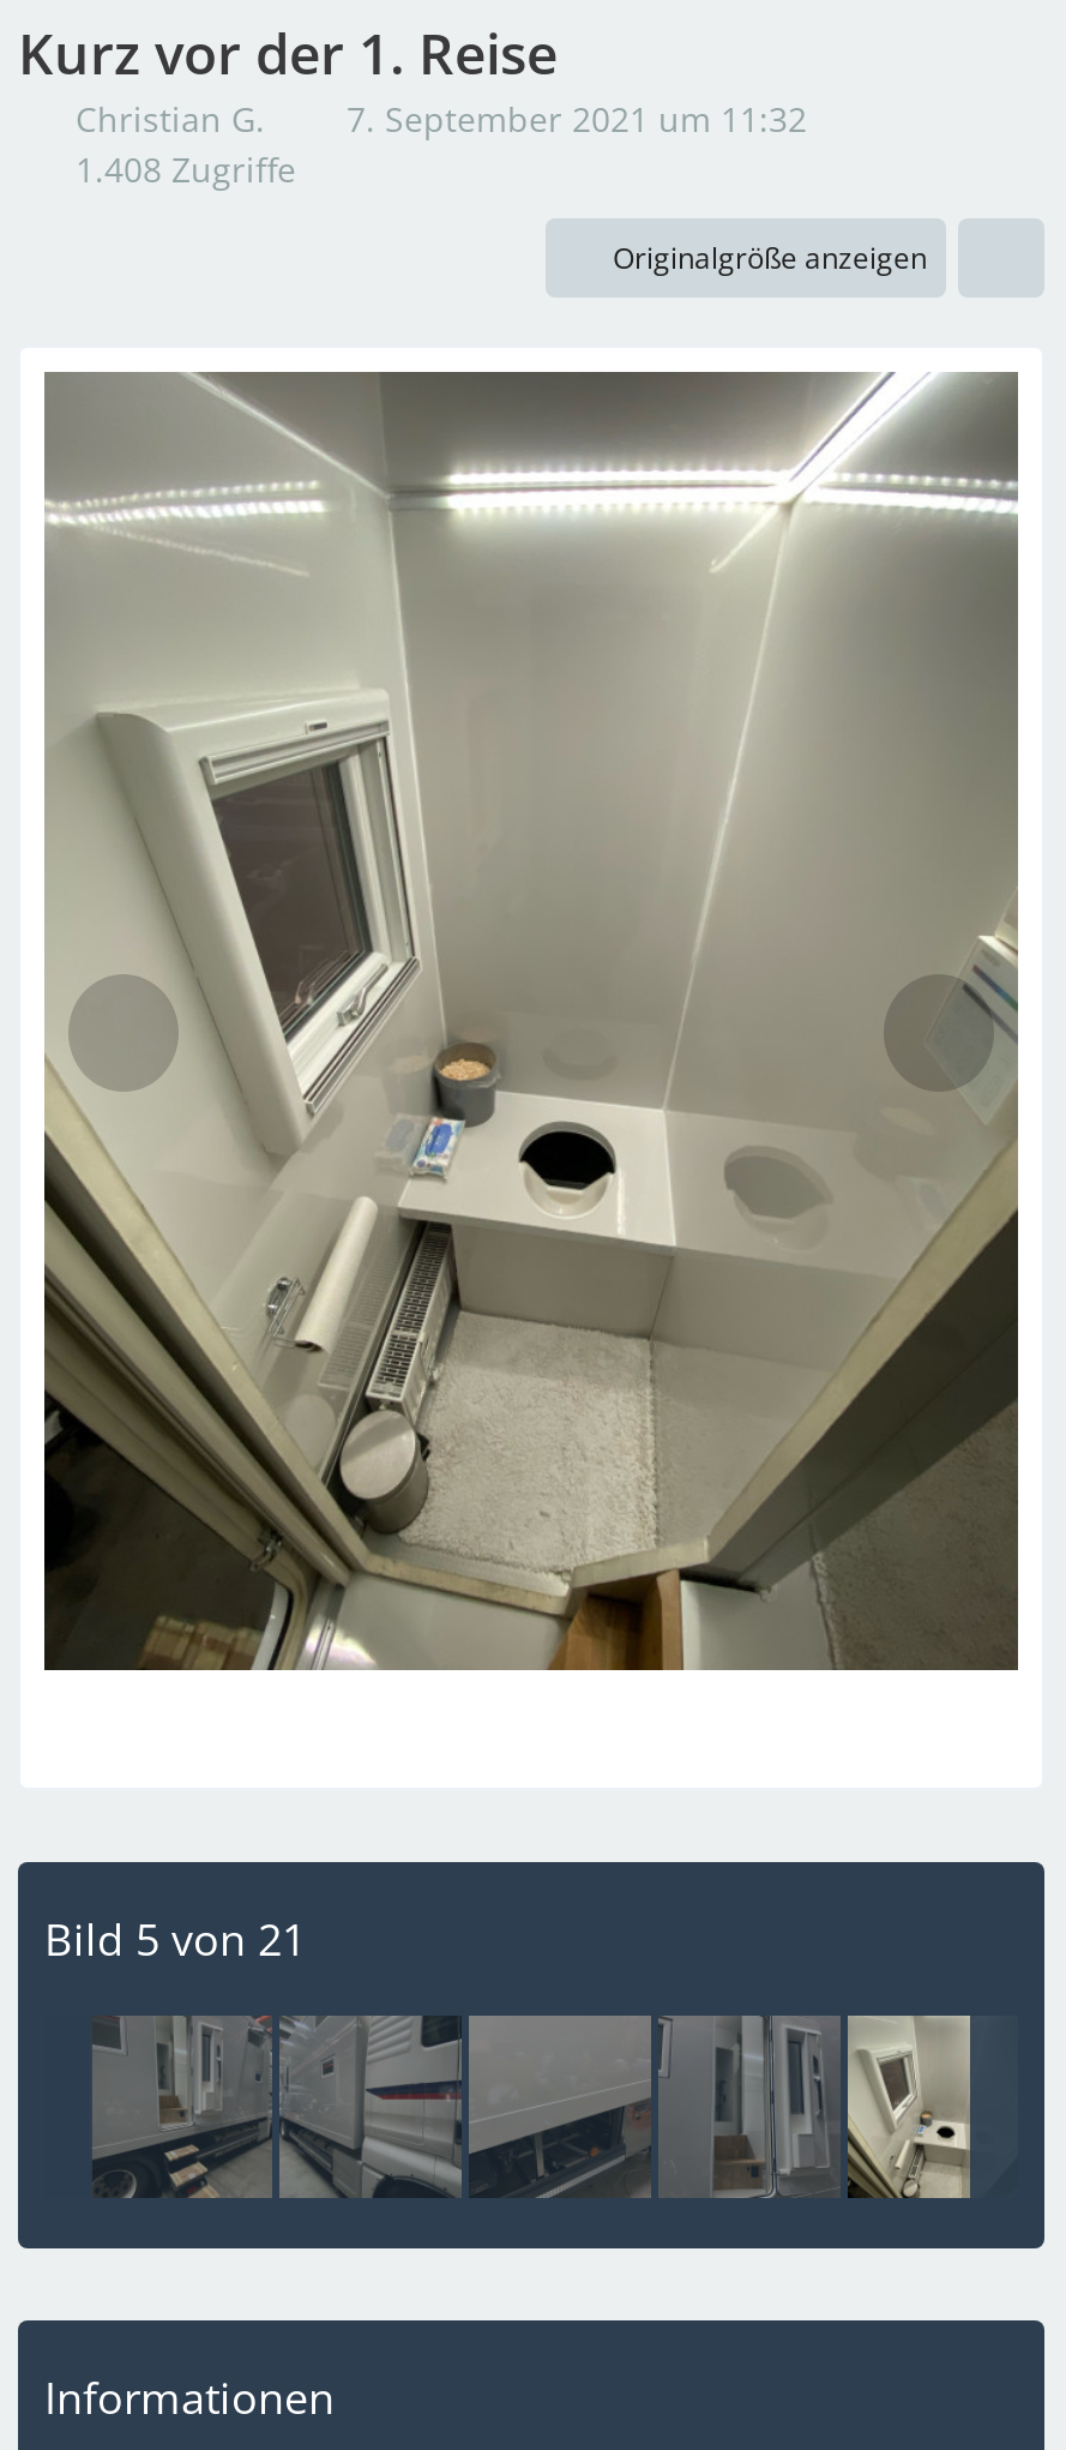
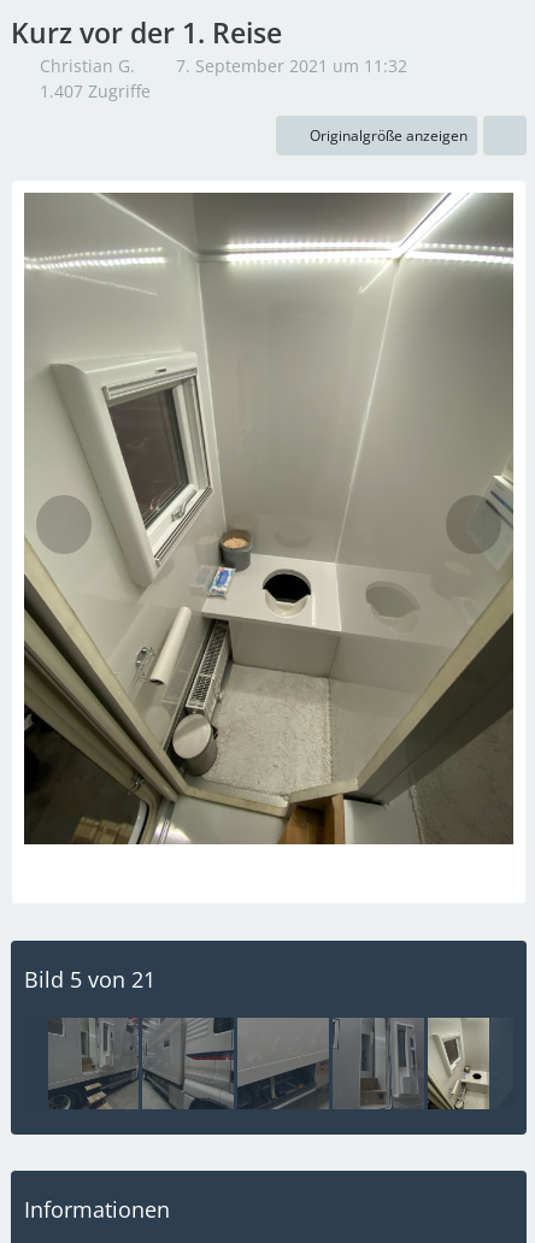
[66,146,296,192] 1.408 Zugriffe -> [35,79,151,102] 1.407 Zugriffe

